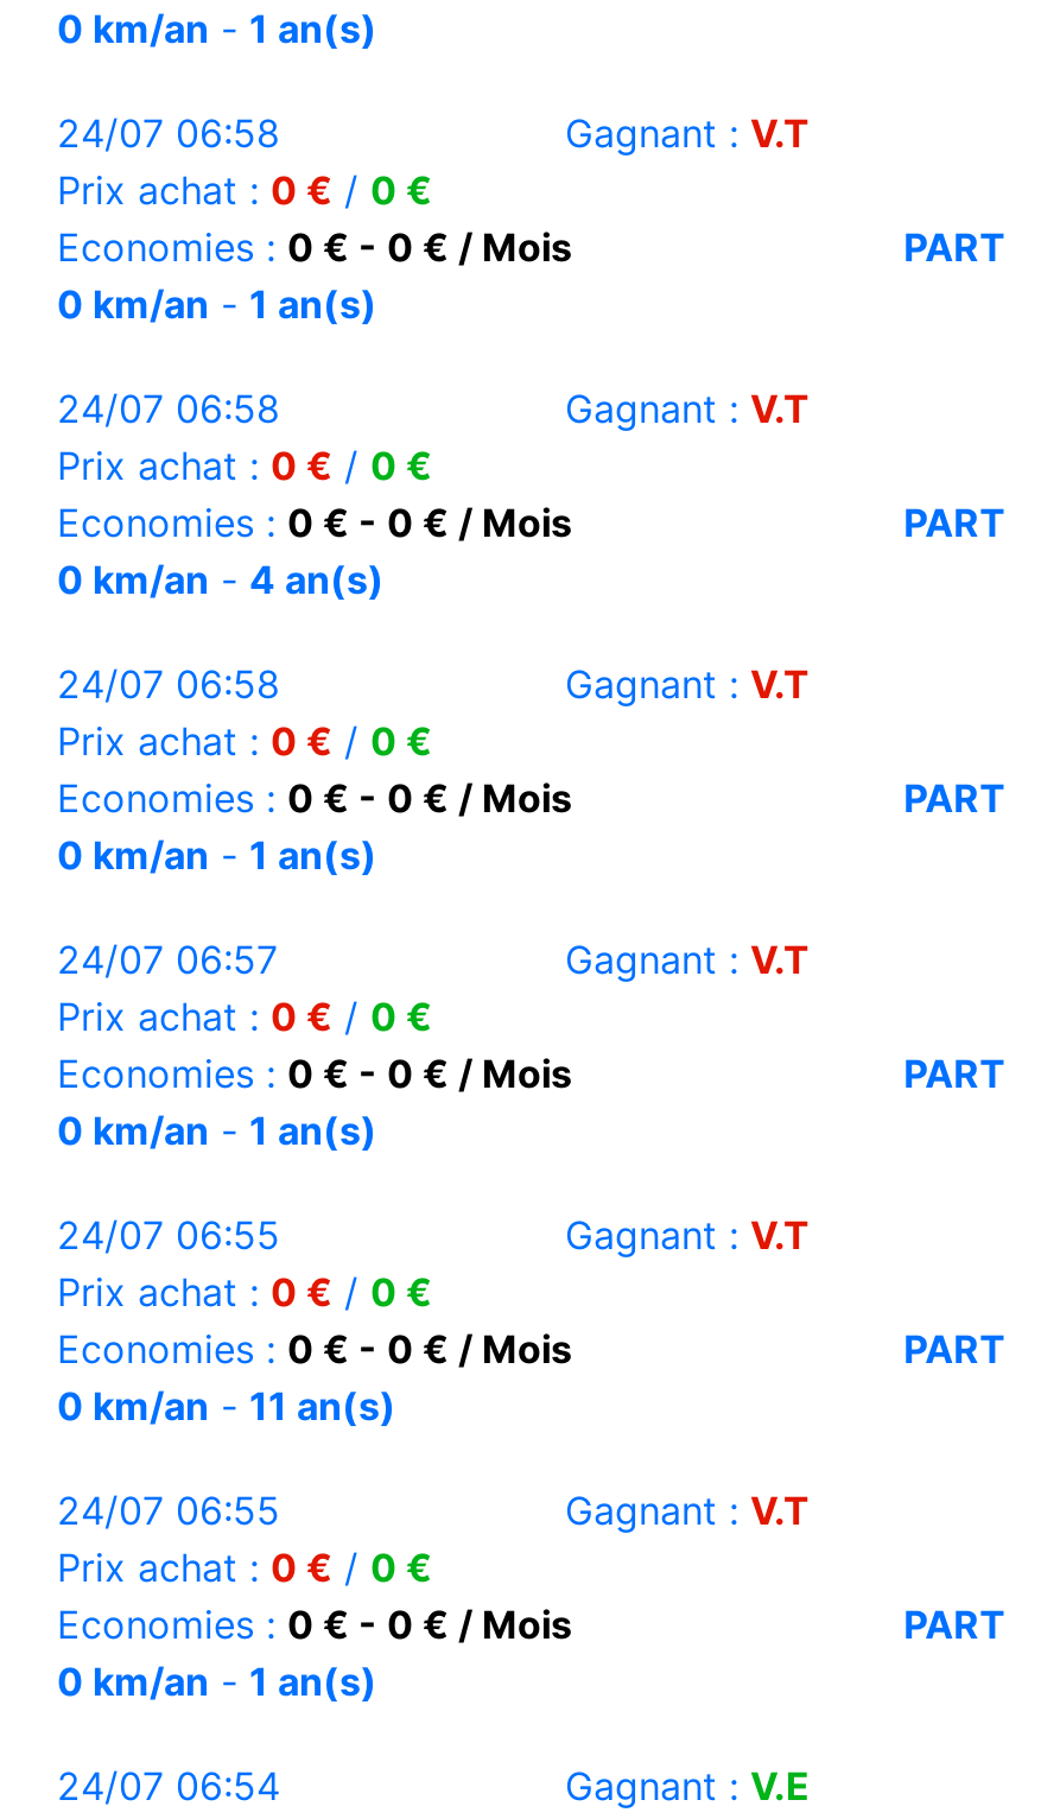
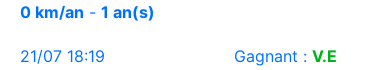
[57,110,1006,1810] 24/07 06:58 | Gagnant : V.T | Prix achat : 0 €/ 0 € | Economies : 0 € - 0 € / Mois | PART | 0 km/an - 1 an(s) | 24/07 06:58 | Gagnant : V.T | Prix achat : 0 €/ 0 € | Economies : 0 € - 0 € / Mois | PART | 0 km/an - 4 an(s) | 24/07 06:58 | Gagnant : V.T | Prix achat : 0 €/ 0 € | Economies : 0 € - 0 € / Mois | PART | 0 km/an - 1 an(s) | 24/07 06:57 | Gagnant : V.T | Prix achat : 0 €/ 0 € | Economies : 0 € - 0 € / Mois | PART | 0 km/an - 1 an(s) | 24/07 06:55 | Gagnant : V.T | Prix achat : 0 €/ 0 € | Economies : 0 € - 0 € / Mois | PART | 0 km/an - 11 an(s) | 24/07 06:55 | Gagnant : V.T | Prix achat : 0 €/ 0 € | Economies : 0 € - 0 € / Mois | PART | 0 km/an - 1 an(s) | 24/07 06:54 -> [20,46,105,66] 21/07 18:19

